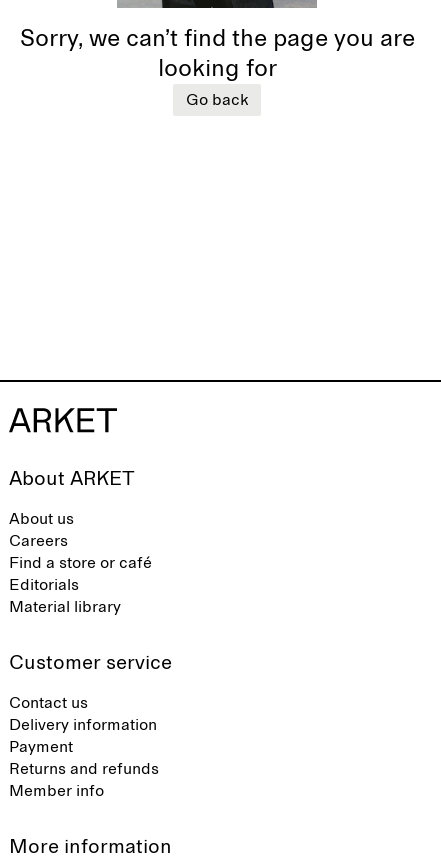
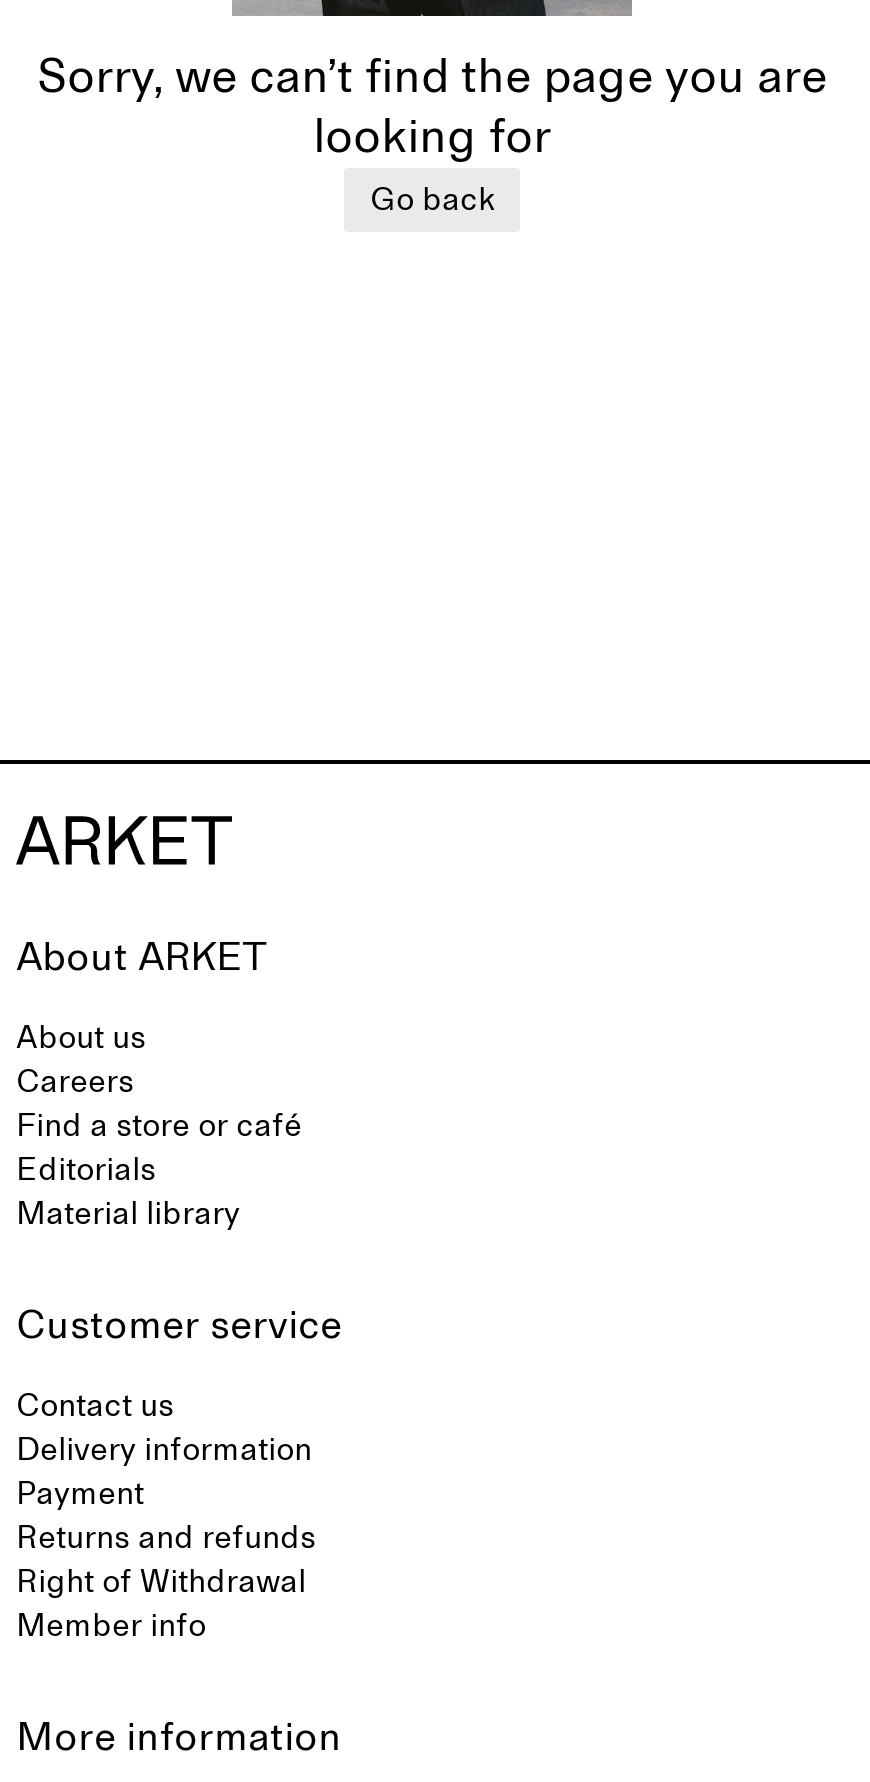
none -> [16,1565,306,1597] Right of Withdrawal

